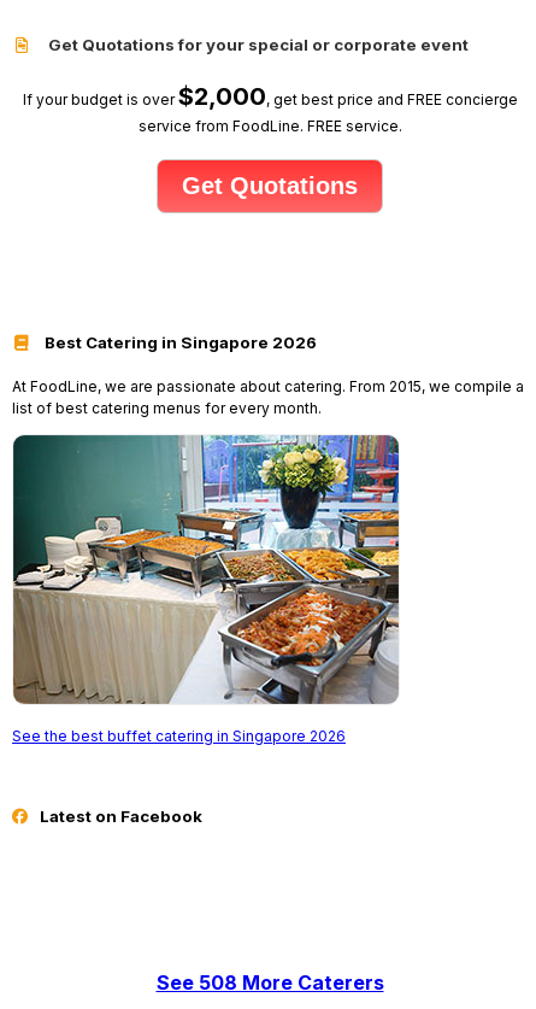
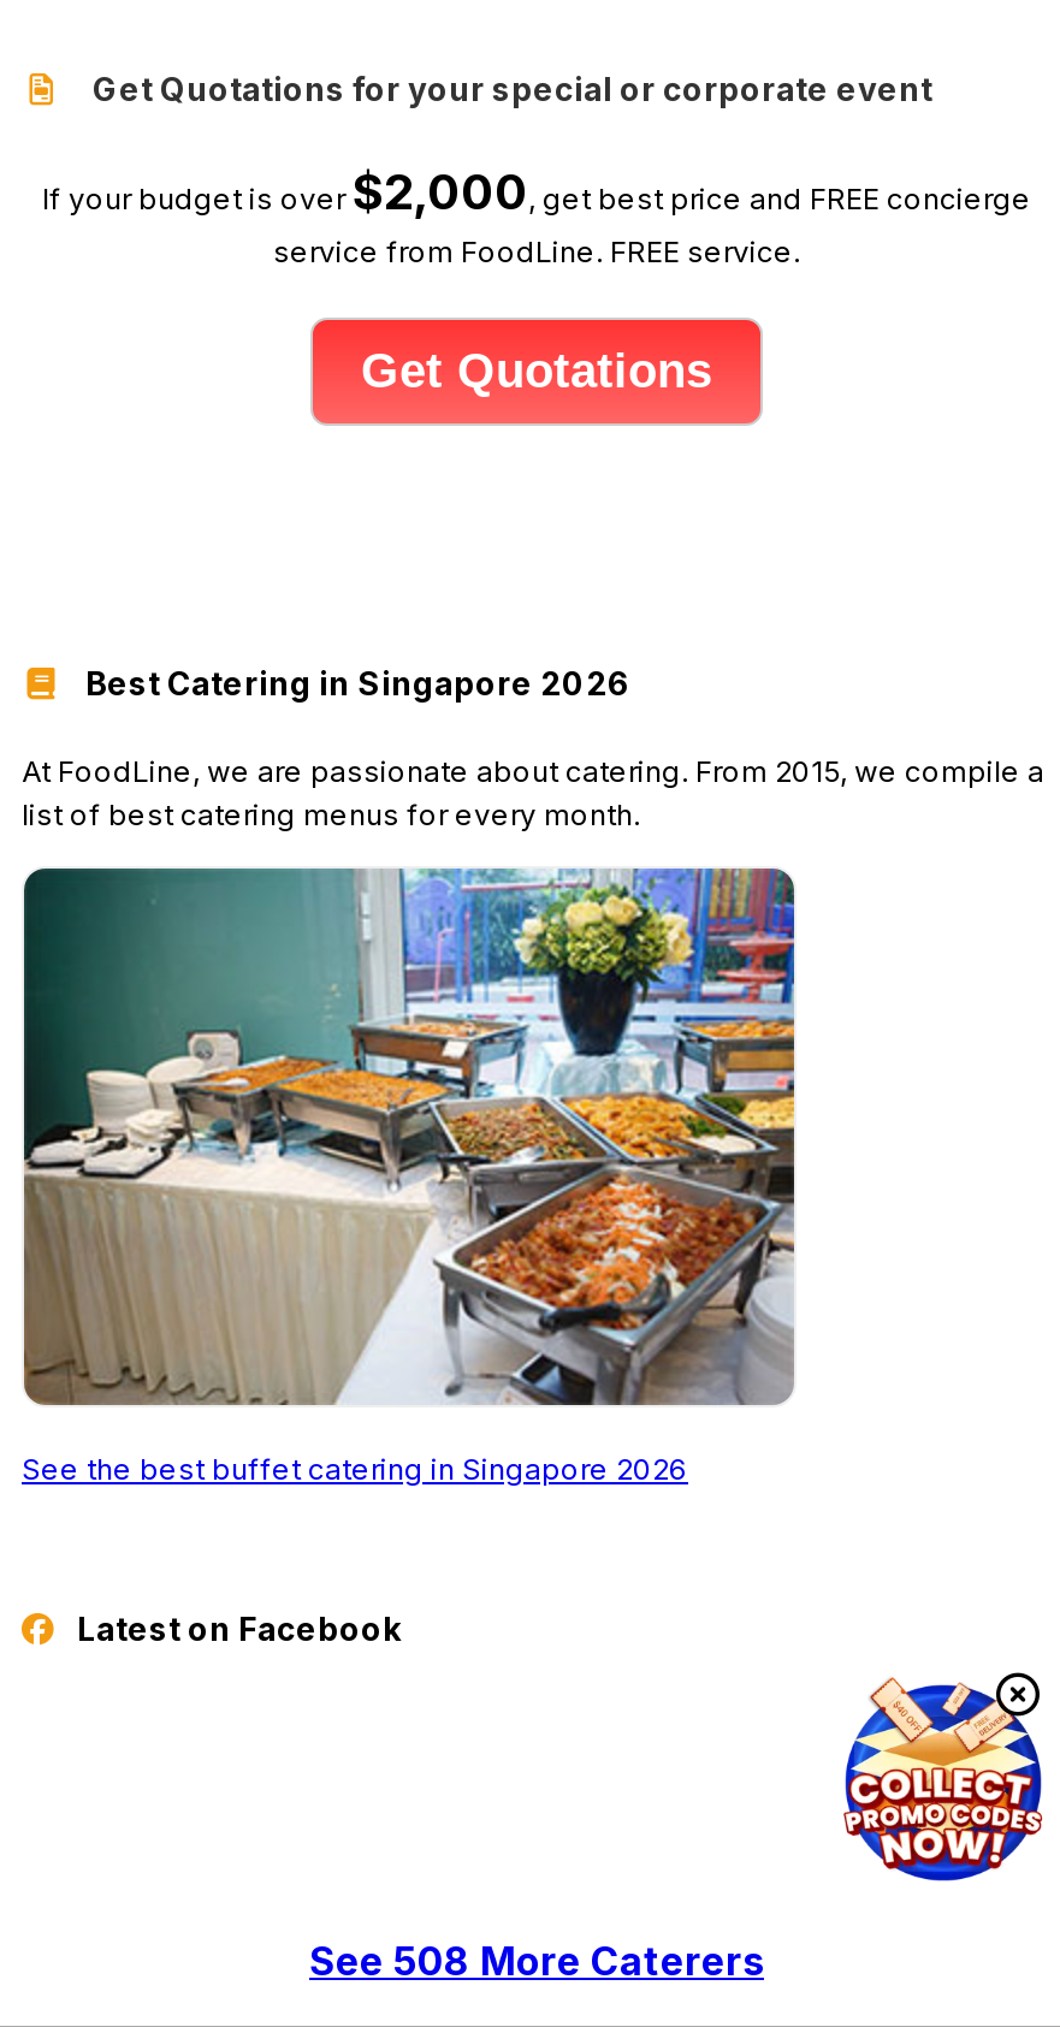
none -> [842,1671,1044,1883] [image]

